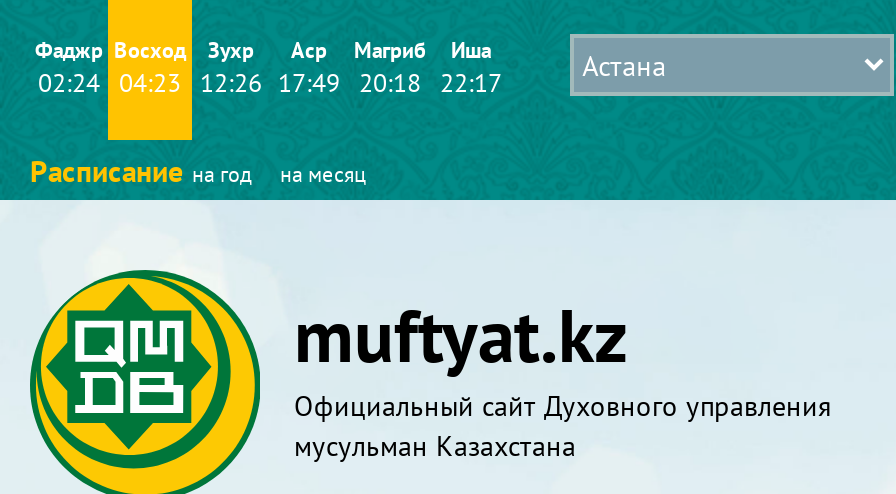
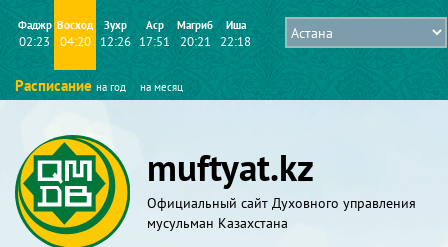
[38,66,100,100] 02:24 -> [19,33,50,50] 02:23
[119,66,181,100] 04:23 -> [59,33,90,50] 04:20
[278,66,340,100] 17:49 -> [139,33,170,50] 17:51
[359,66,421,100] 20:18 -> [179,33,210,50] 20:21
[440,66,502,100] 22:17 -> [220,33,251,50] 22:18

